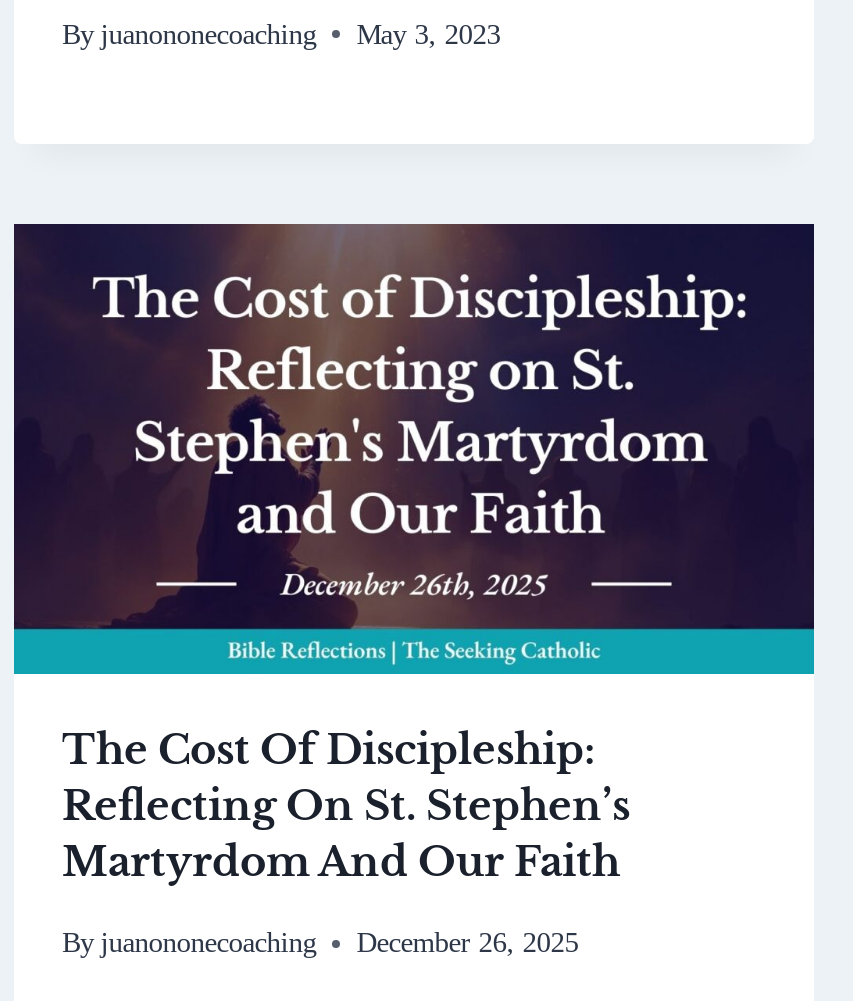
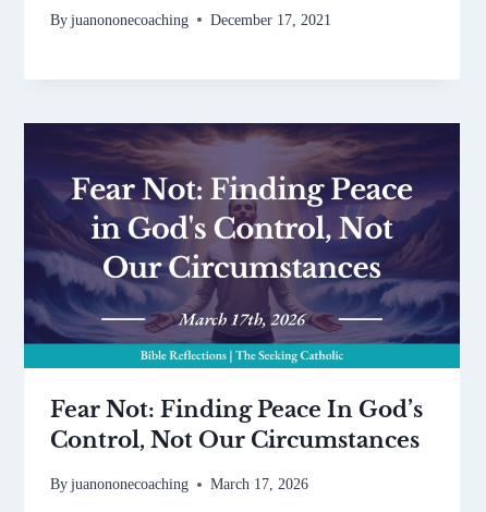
[62,17,500,49] By juanononecoaching May 3, 2023 -> [50,10,331,28] By juanononecoaching December 17, 2021
[48,224,810,630] [image] -> [24,123,460,344] [image]
[62,725,630,885] The Cost Of Discipleship: | Reflecting On St. Stephen’s | Martyrdom And Our Faith -> [50,396,423,453] Fear Not: Finding Peace In God’s | Control, Not Our Circumstances
[62,926,578,958] By juanononecoaching December 26, 2025 -> [50,475,309,492] By juanononecoaching March 17, 2026

